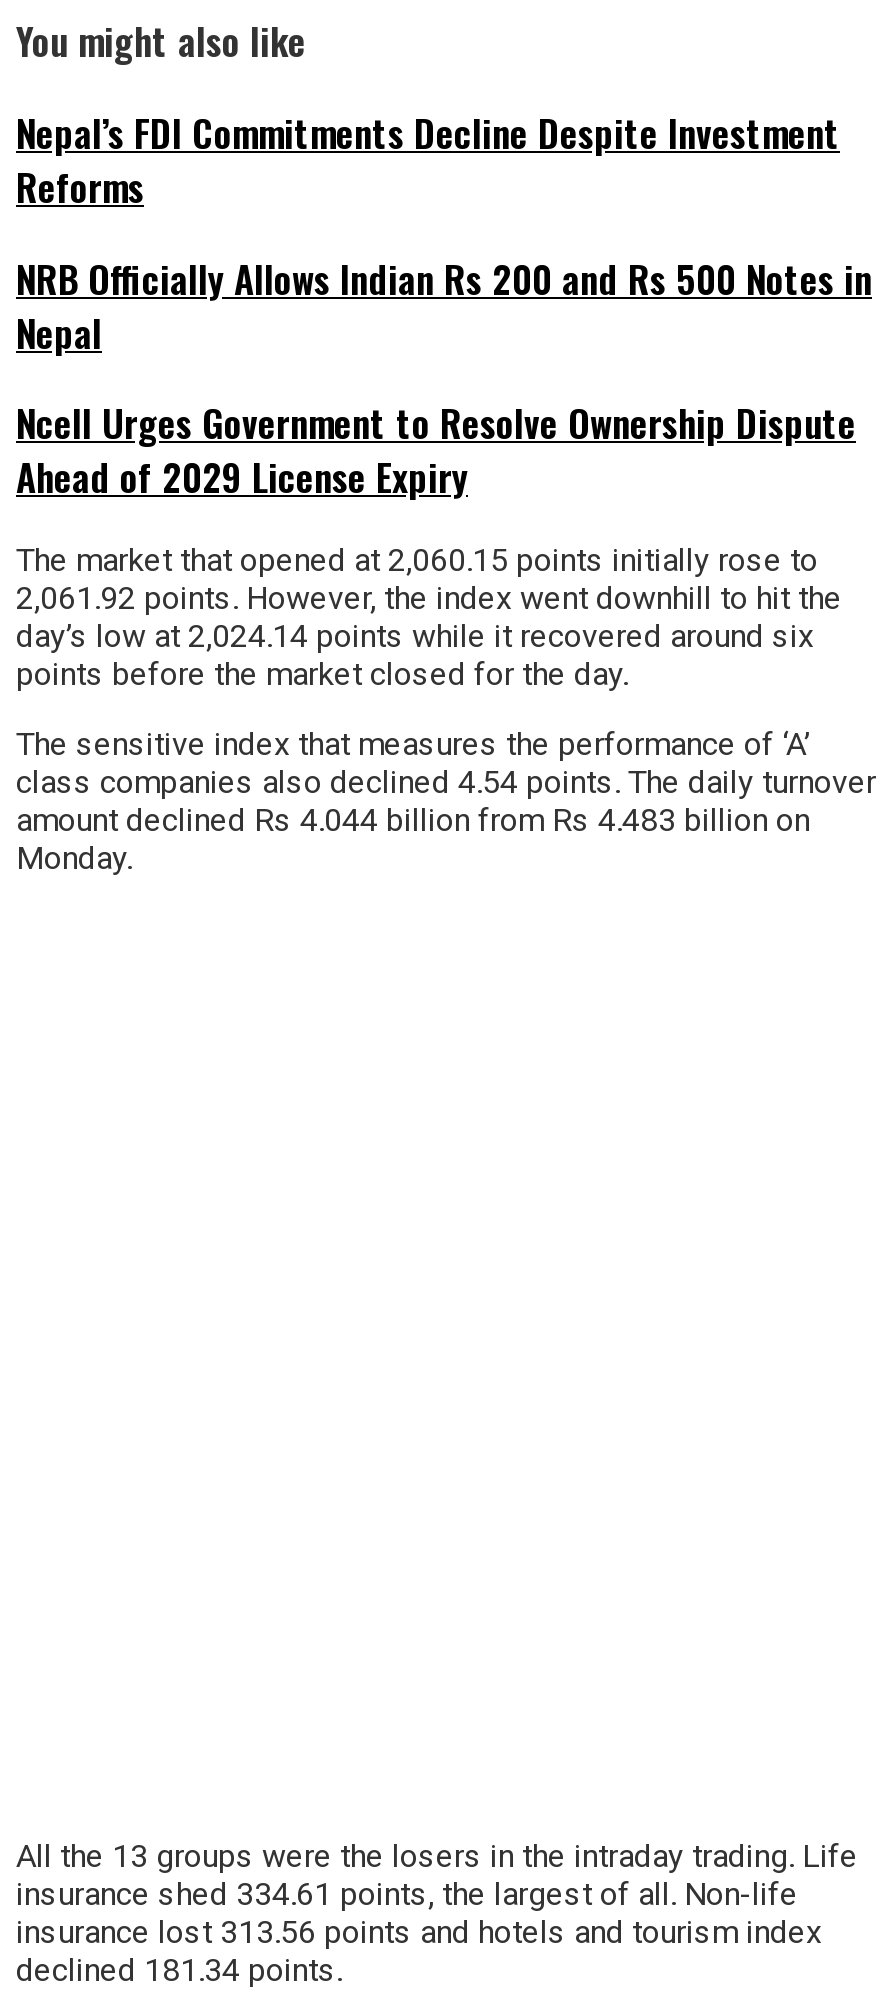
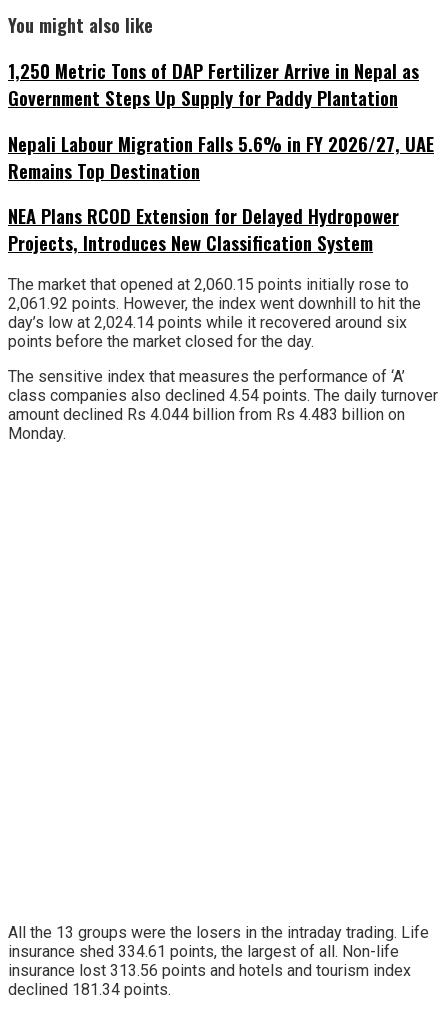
[16,105,840,213] Nepal’s FDI Commitments Decline Despite Investment | Reforms -> [8,57,419,111] 1,250 Metric Tons of DAP Fertilizer Arrive in Nepal as | Government Steps Up Supply for Paddy Plantation
[16,250,872,358] NRB Officially Allows Indian Rs 200 and Rs 500 Notes in | Nepal -> [8,129,434,183] Nepali Labour Migration Falls 5.6% in FY 2026/27, UAE | Remains Top Destination
[16,396,856,504] Ncell Urges Government to Resolve Ownership Dispute | Ahead of 2029 License Expiry -> [8,202,399,256] NEA Plans RCOD Extension for Delayed Hydropower | Projects, Introduces New Classification System

